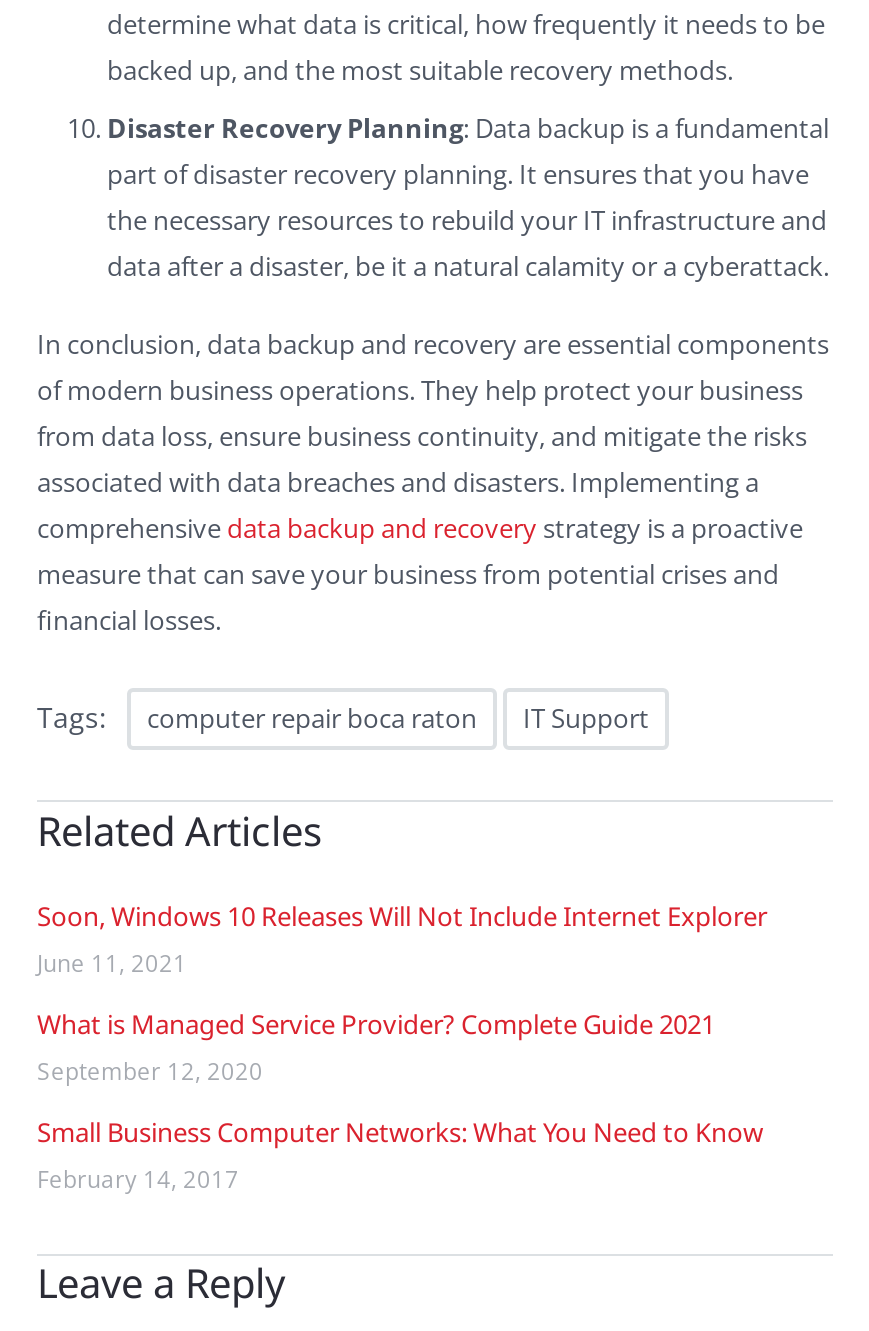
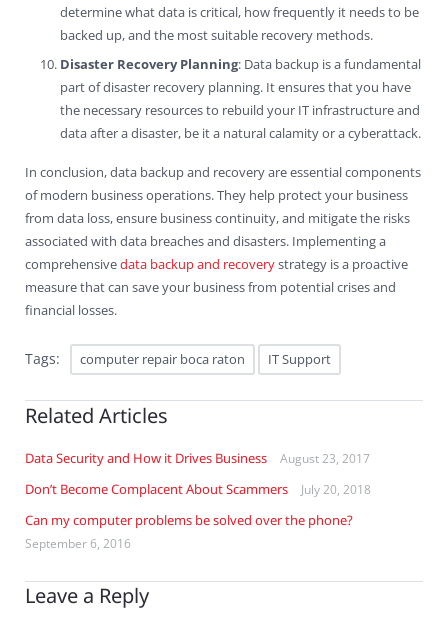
[37,898,767,978] Soon, Windows 10 Releases Will Not Include Internet Explorer | June 11, 2021 -> [25,449,370,467] Data Security and How it Drives Business | August 23, 2017
[37,1006,715,1086] What is Managed Service Provider? Complete Guide 2021 | September 12, 2020 -> [25,480,371,498] Don’t Become Complacent About Scammers | July 20, 2018
[37,1114,763,1194] Small Business Computer Networks: What You Need to Know | February 14, 2017 -> [25,511,353,551] Can my computer problems be solved over the phone? | September 6, 2016

